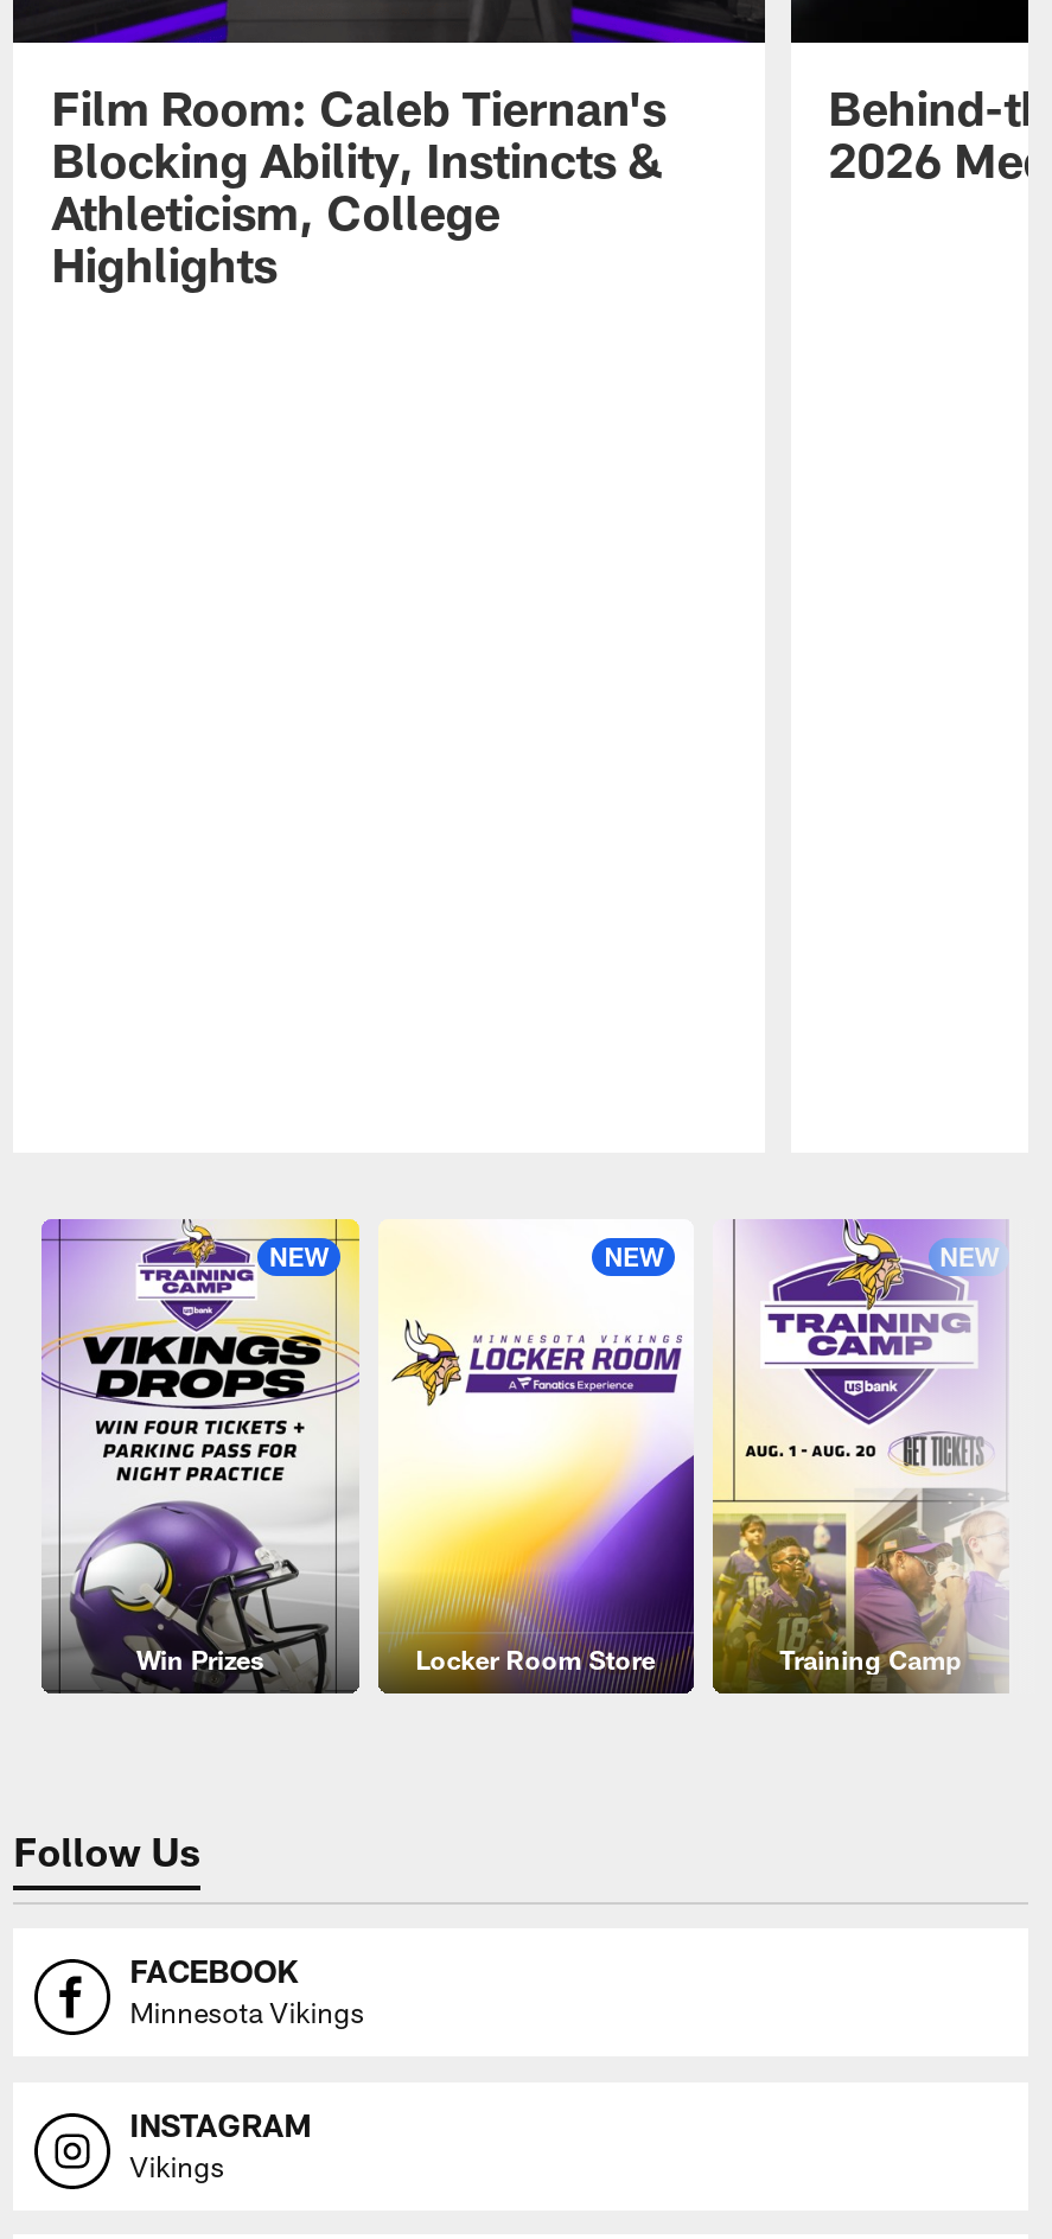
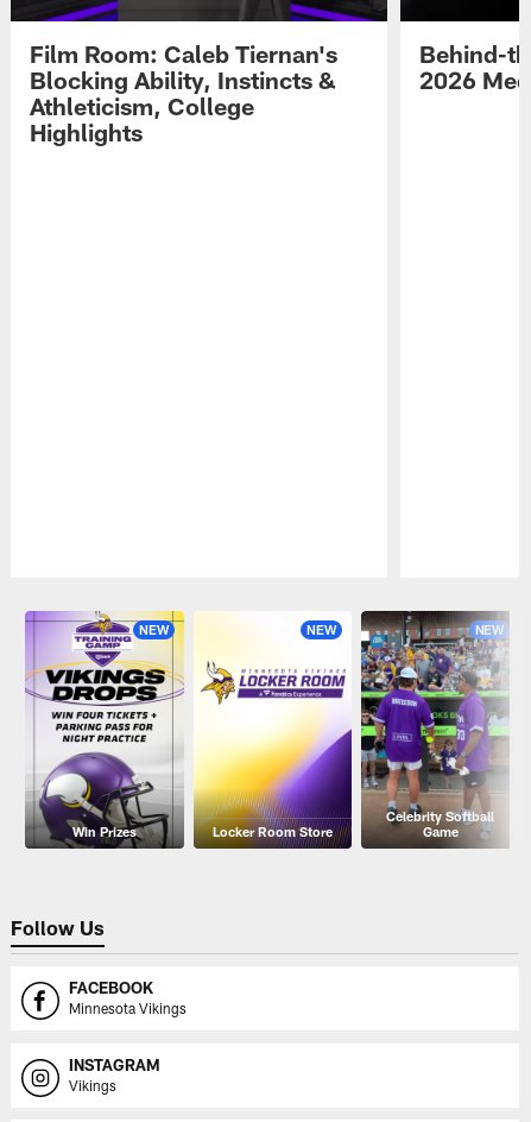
[713,1219,1005,1689] [image] | Training Camp -> [360,610,508,847] [image] | Celebrity Softball | Game

